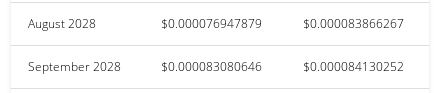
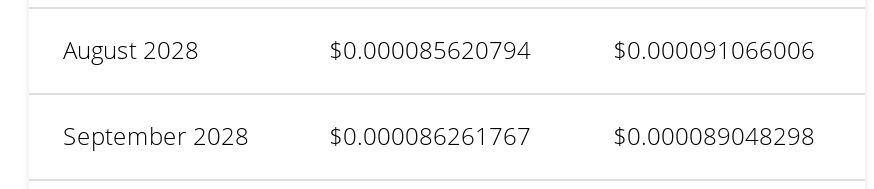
[161,15,262,32] $0.000076947879 -> [329,33,531,67] $0.000085620794
[303,15,404,32] $0.000083866267 -> [613,33,815,67] $0.000091066006
[161,58,262,75] $0.000083080646 -> [329,119,531,153] $0.000086261767
[303,58,404,75] $0.000084130252 -> [613,119,815,153] $0.000089048298

